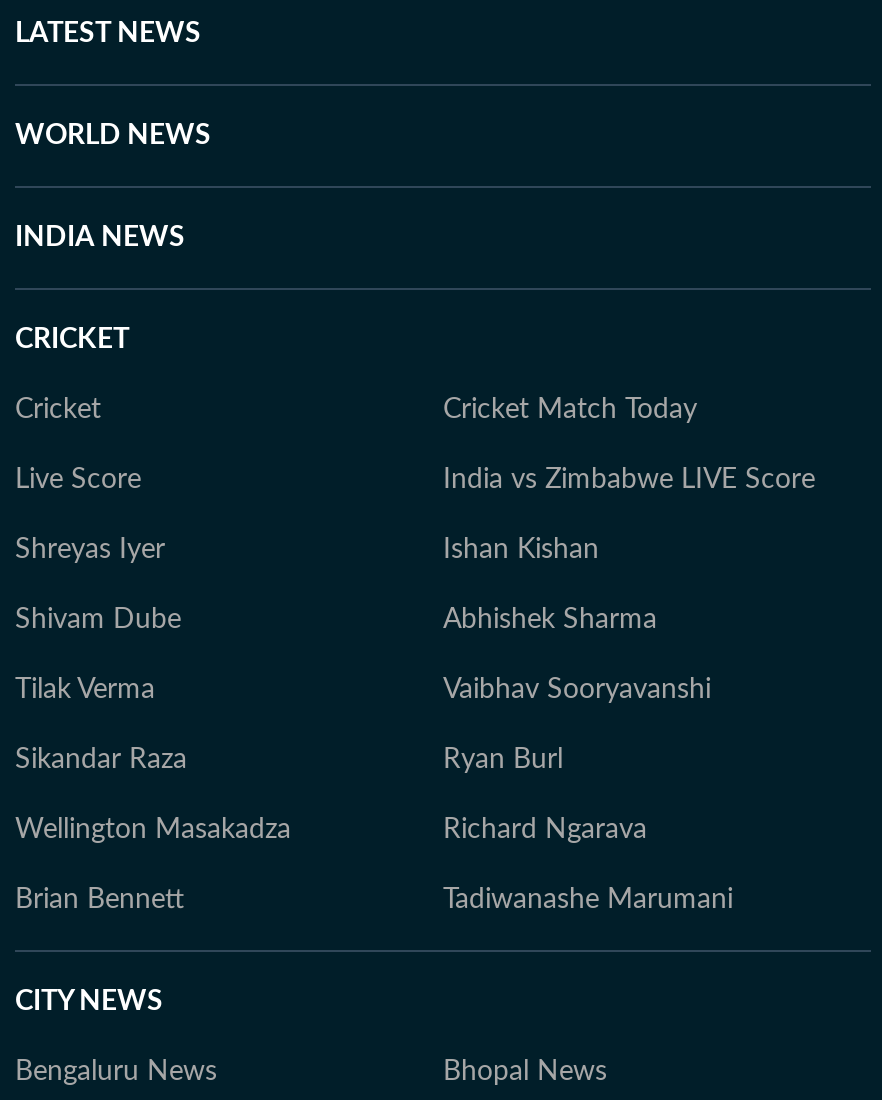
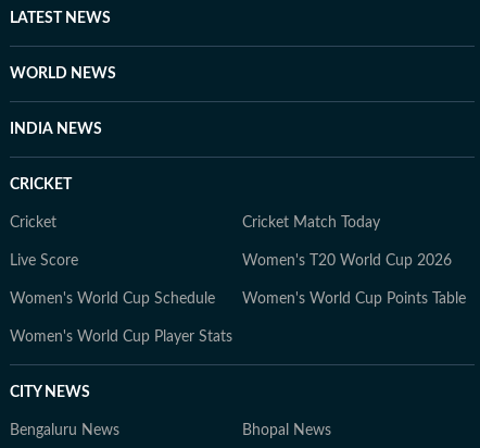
[15,466,815,914] India vs Zimbabwe LIVE Score | Shreyas Iyer | Ishan Kishan | Shivam Dube | Abhishek Sharma | Tilak Verma | Vaibhav Sooryavanshi | Sikandar Raza | Ryan Burl | Wellington Masakadza | Richard Ngarava | Brian Bennett | Tadiwanashe Marumani -> [10,253,466,345] Women's T20 World Cup 2026 | Women's World Cup Schedule | Women's World Cup Points Table | Women's World Cup Player Stats

